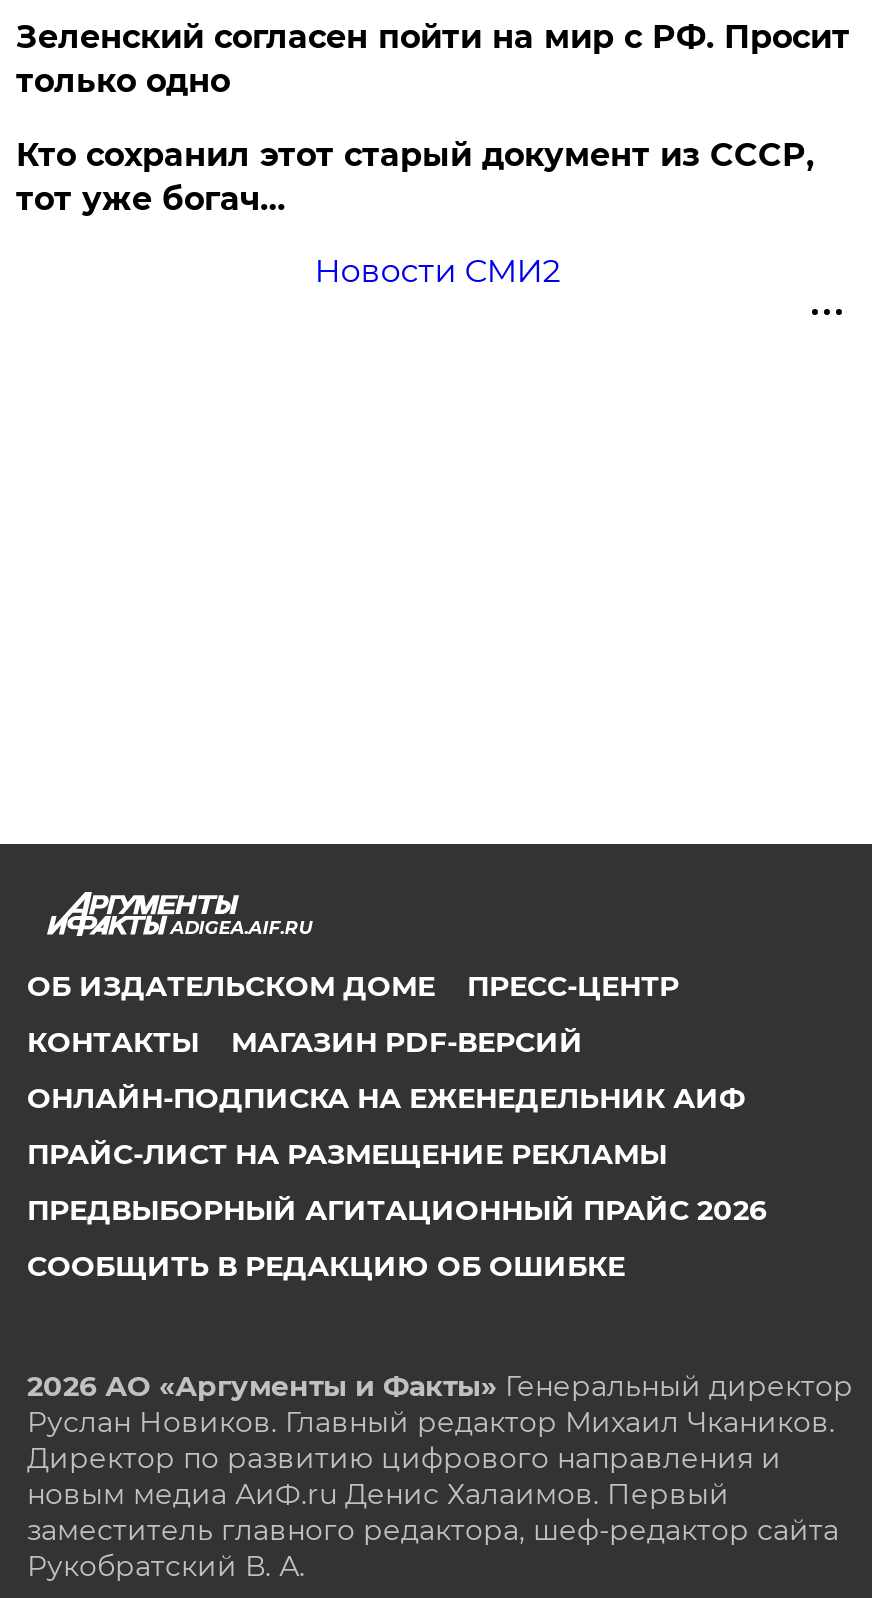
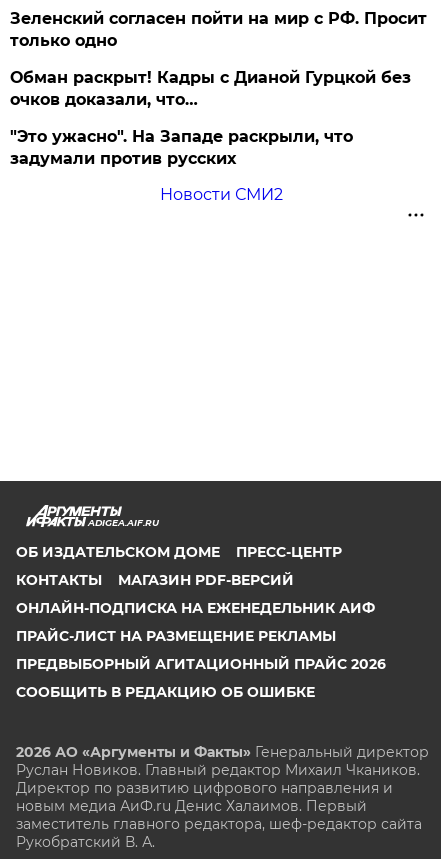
[16,136,814,218] Кто сохранил этот старый документ из СССР, | тот уже богач… -> [10,68,411,168] Обман раскрыт! Кадры с Дианой Гурцкой без | очков доказали, что… | "Это ужасно". На Западе раскрыли, что | задумали против русских

